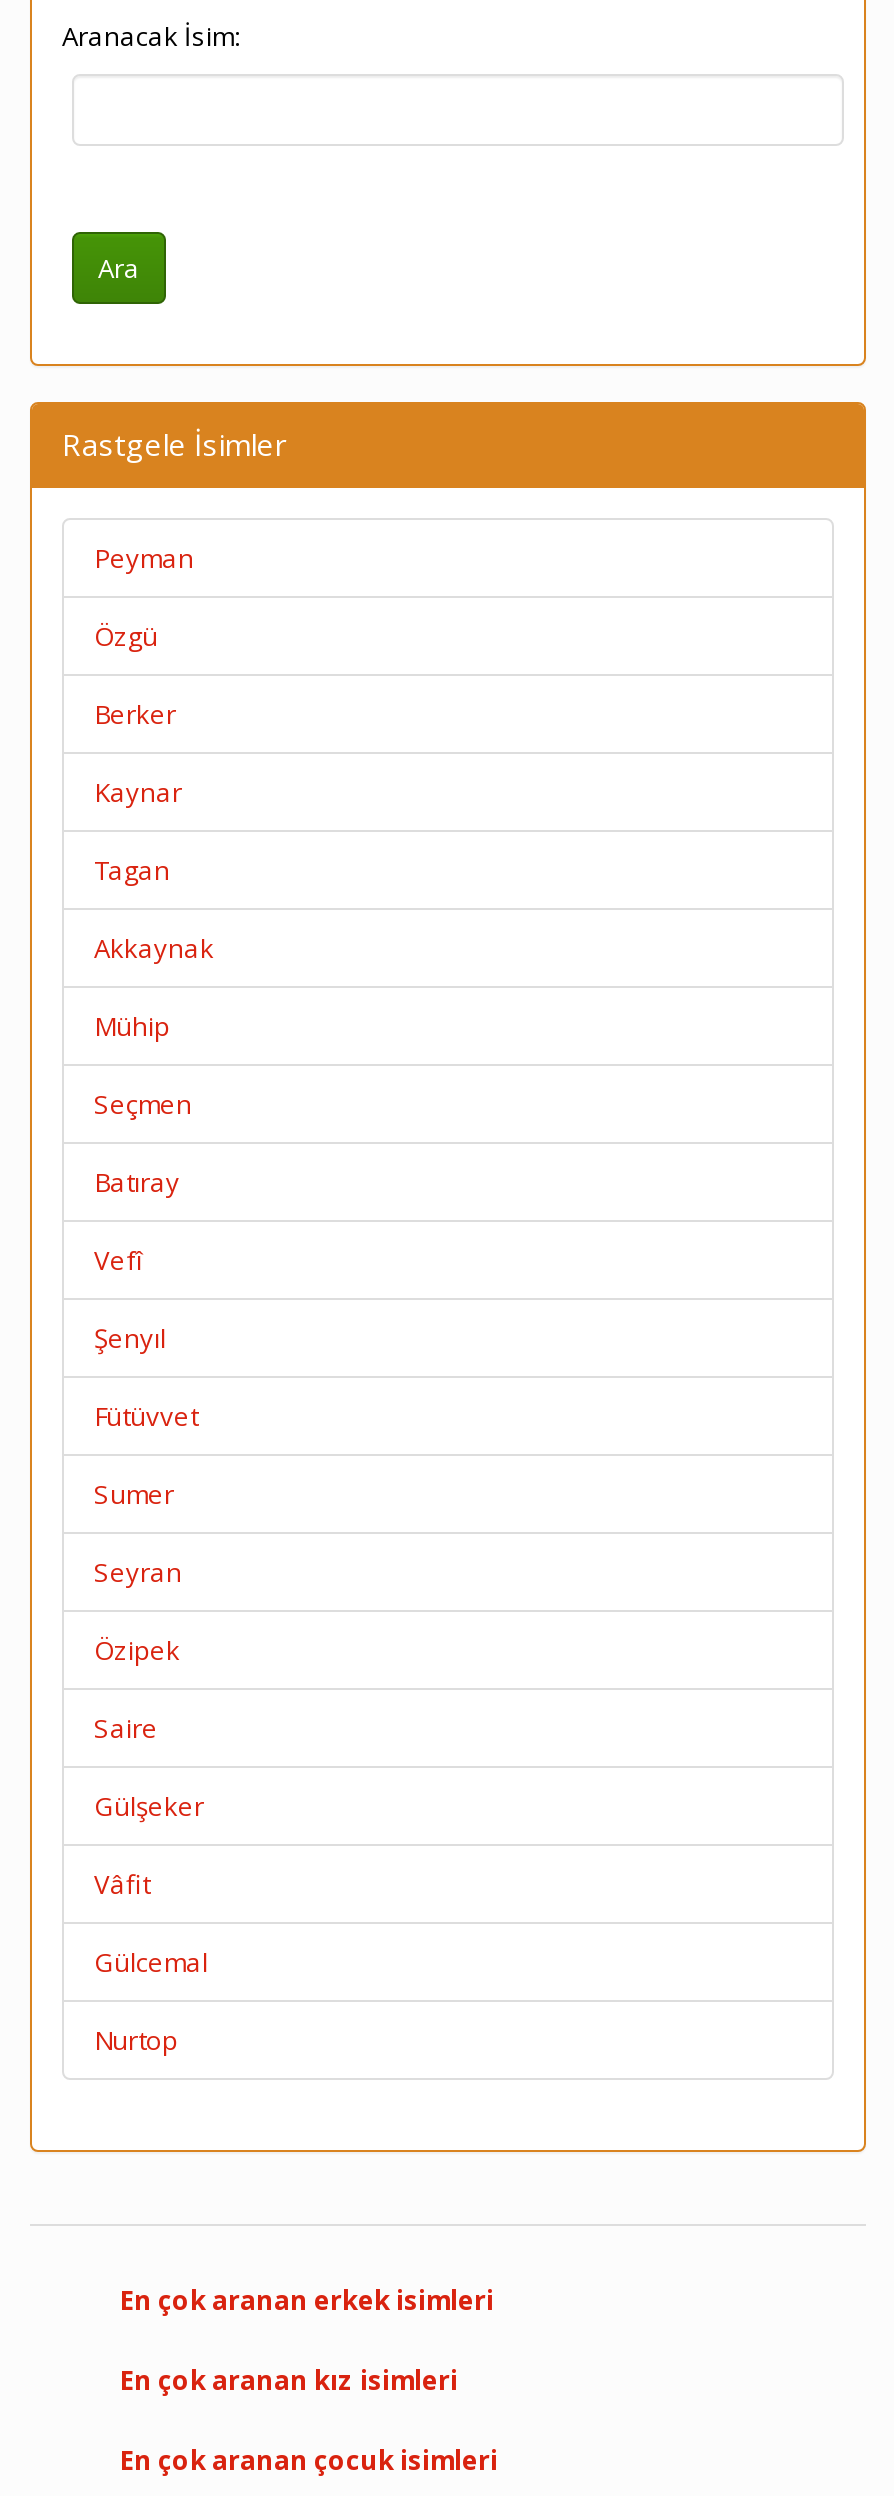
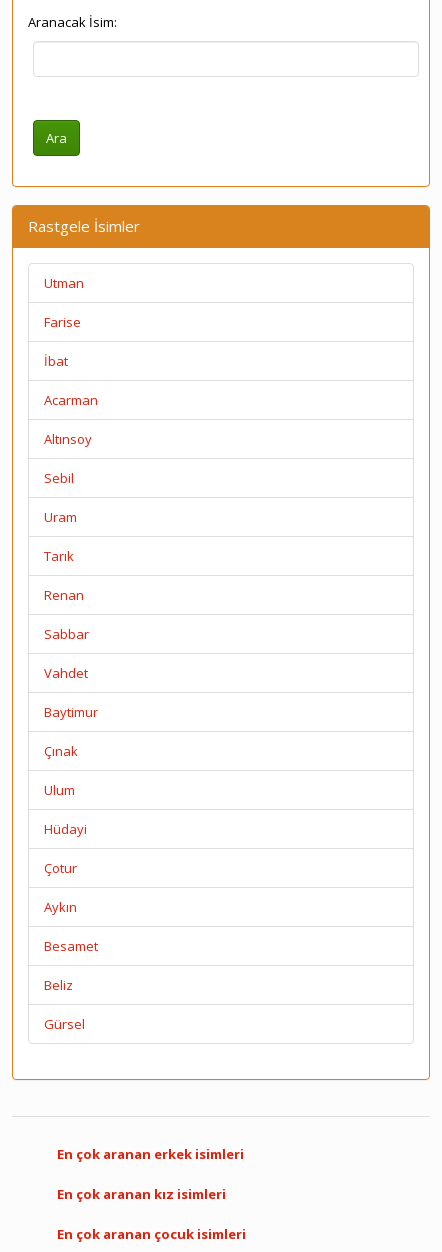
[94,540,194,576] Peyman -> [44,274,84,292] Utman
[94,618,158,654] Özgü -> [44,313,81,331] Farise
[94,696,176,732] Berker -> [44,352,68,370] İbat
[94,774,182,810] Kaynar -> [44,391,98,409] Acarman
[94,852,170,888] Tagan -> [44,430,92,448] Altınsoy
[94,930,214,966] Akkaynak -> [44,469,74,487] Sebil
[94,1008,170,1044] Mühip -> [44,508,77,526] Uram
[94,1086,192,1122] Seçmen -> [44,547,74,565] Tarık
[94,1164,180,1200] Batıray -> [44,586,84,604] Renan
[94,1242,142,1278] Vefî -> [44,625,89,643] Sabbar
[94,1320,166,1356] Şenyıl -> [44,664,88,682] Vahdet
[94,1398,198,1434] Fütüvvet -> [44,703,98,721] Baytimur
[94,1476,174,1512] Sumer -> [44,742,78,760] Çınak
[94,1554,182,1590] Seyran -> [44,781,75,799] Ulum
[94,1632,180,1668] Özipek -> [44,820,87,838] Hüdayi
[94,1710,158,1746] Saire -> [44,859,77,877] Çotur
[94,1788,204,1824] Gülşeker -> [44,898,77,916] Aykın
[94,1866,150,1902] Vâfit -> [44,937,98,955] Besamet
[94,1944,208,1980] Gülcemal -> [44,976,73,994] Beliz
[94,2022,178,2058] Nurtop -> [44,1015,85,1033] Gürsel

